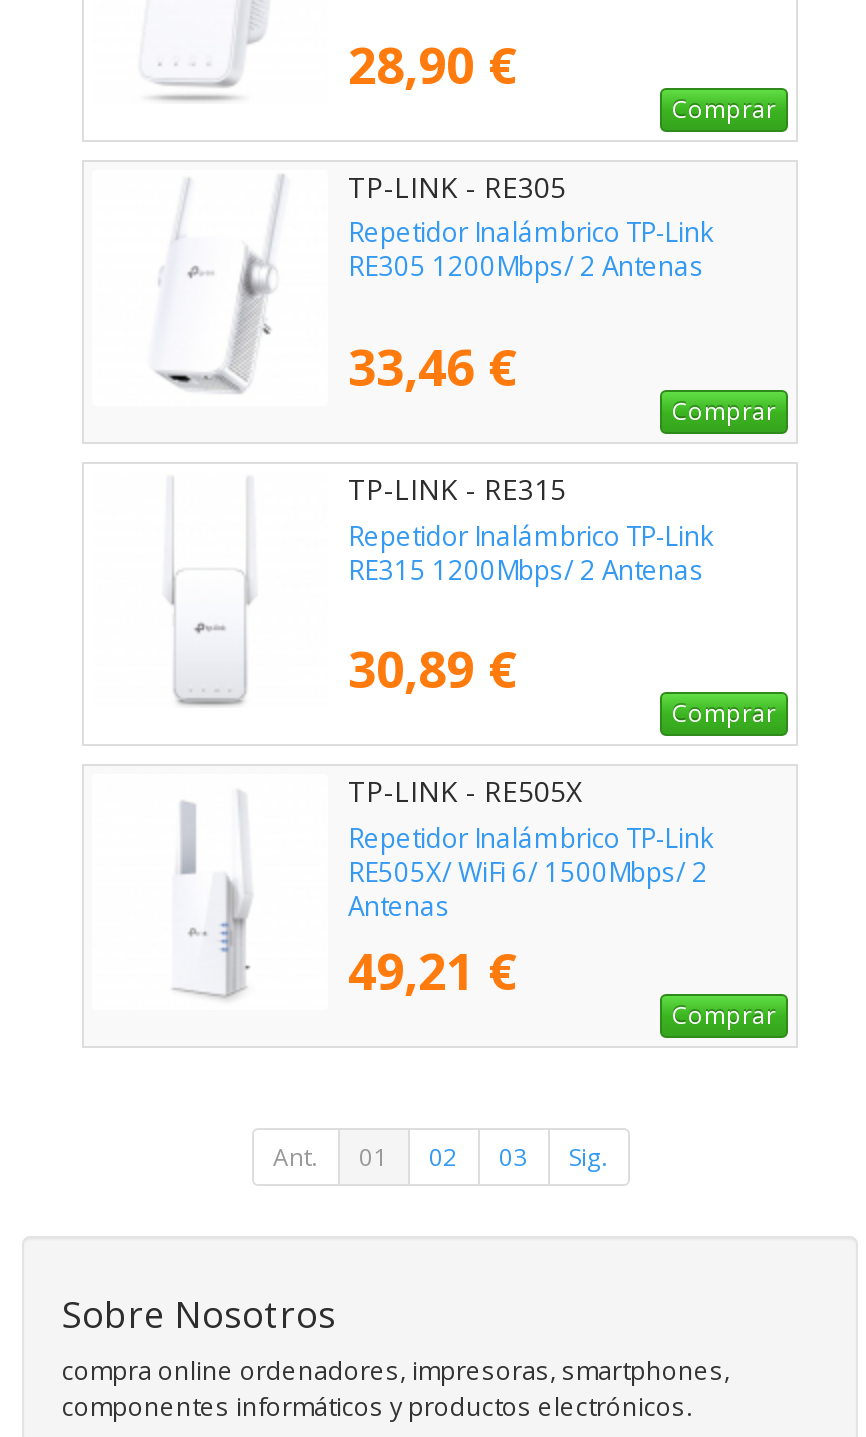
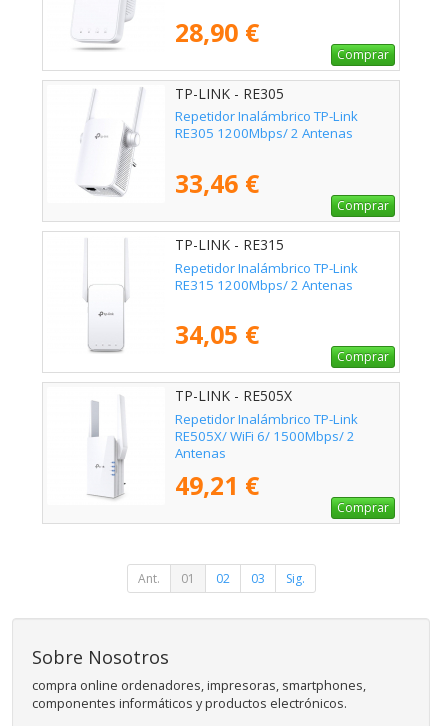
[348,635,516,703] 30,89 € -> [175,317,259,351] 34,05 €

